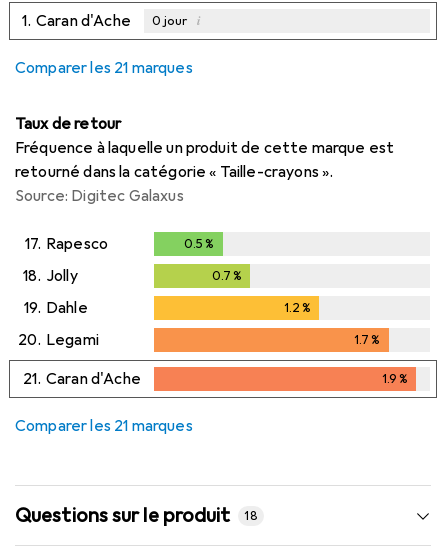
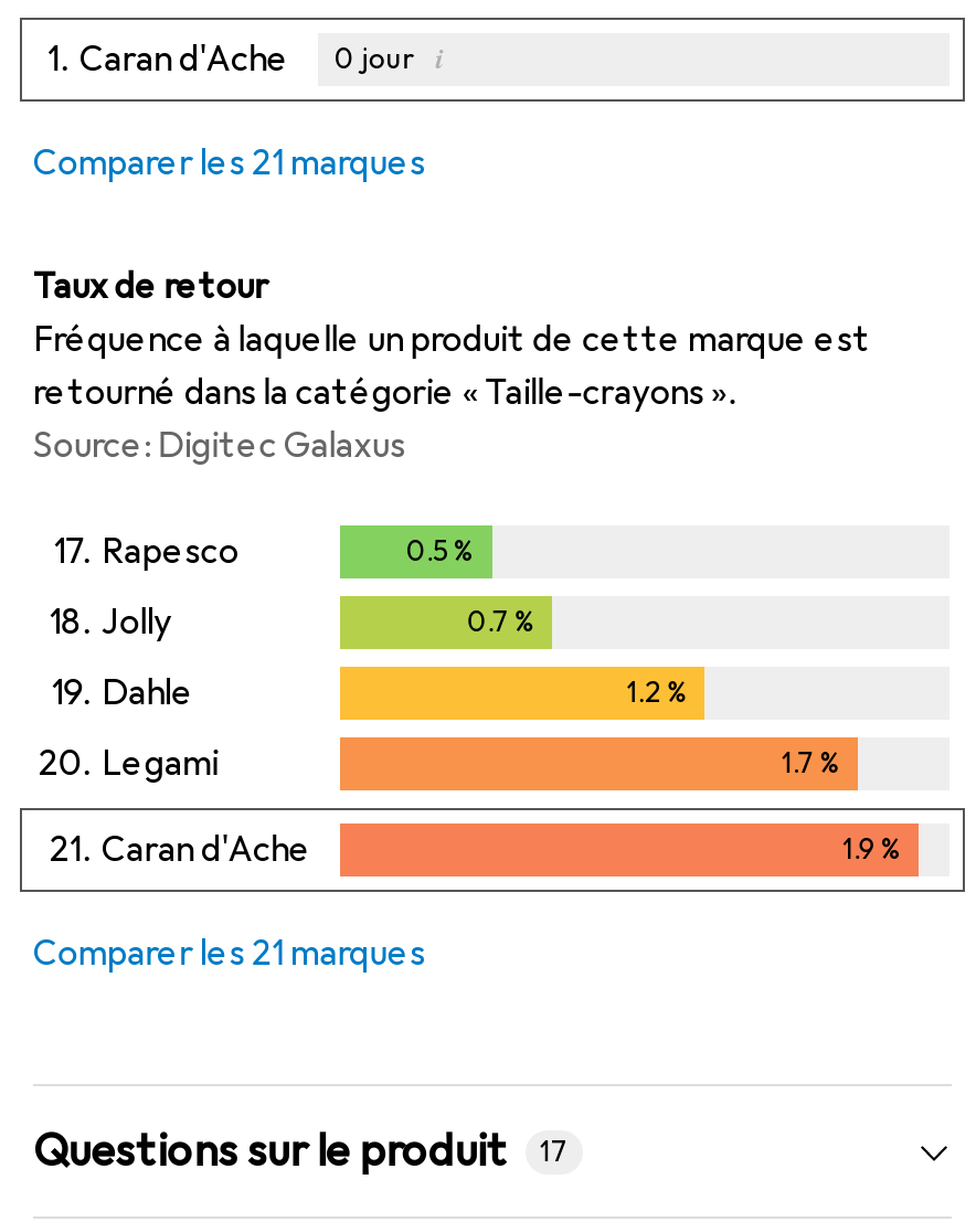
[15,502,258,527] Questions sur le produit 18 -> [33,1123,569,1178] Questions sur le produit 17

